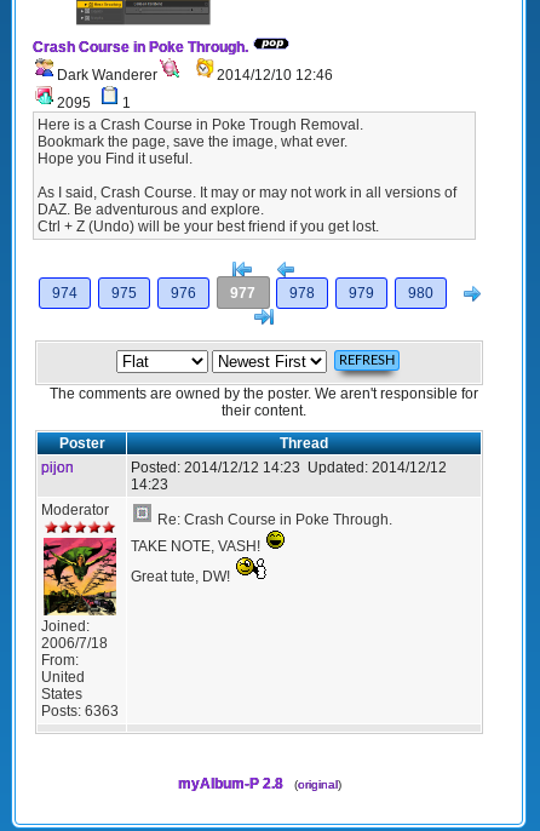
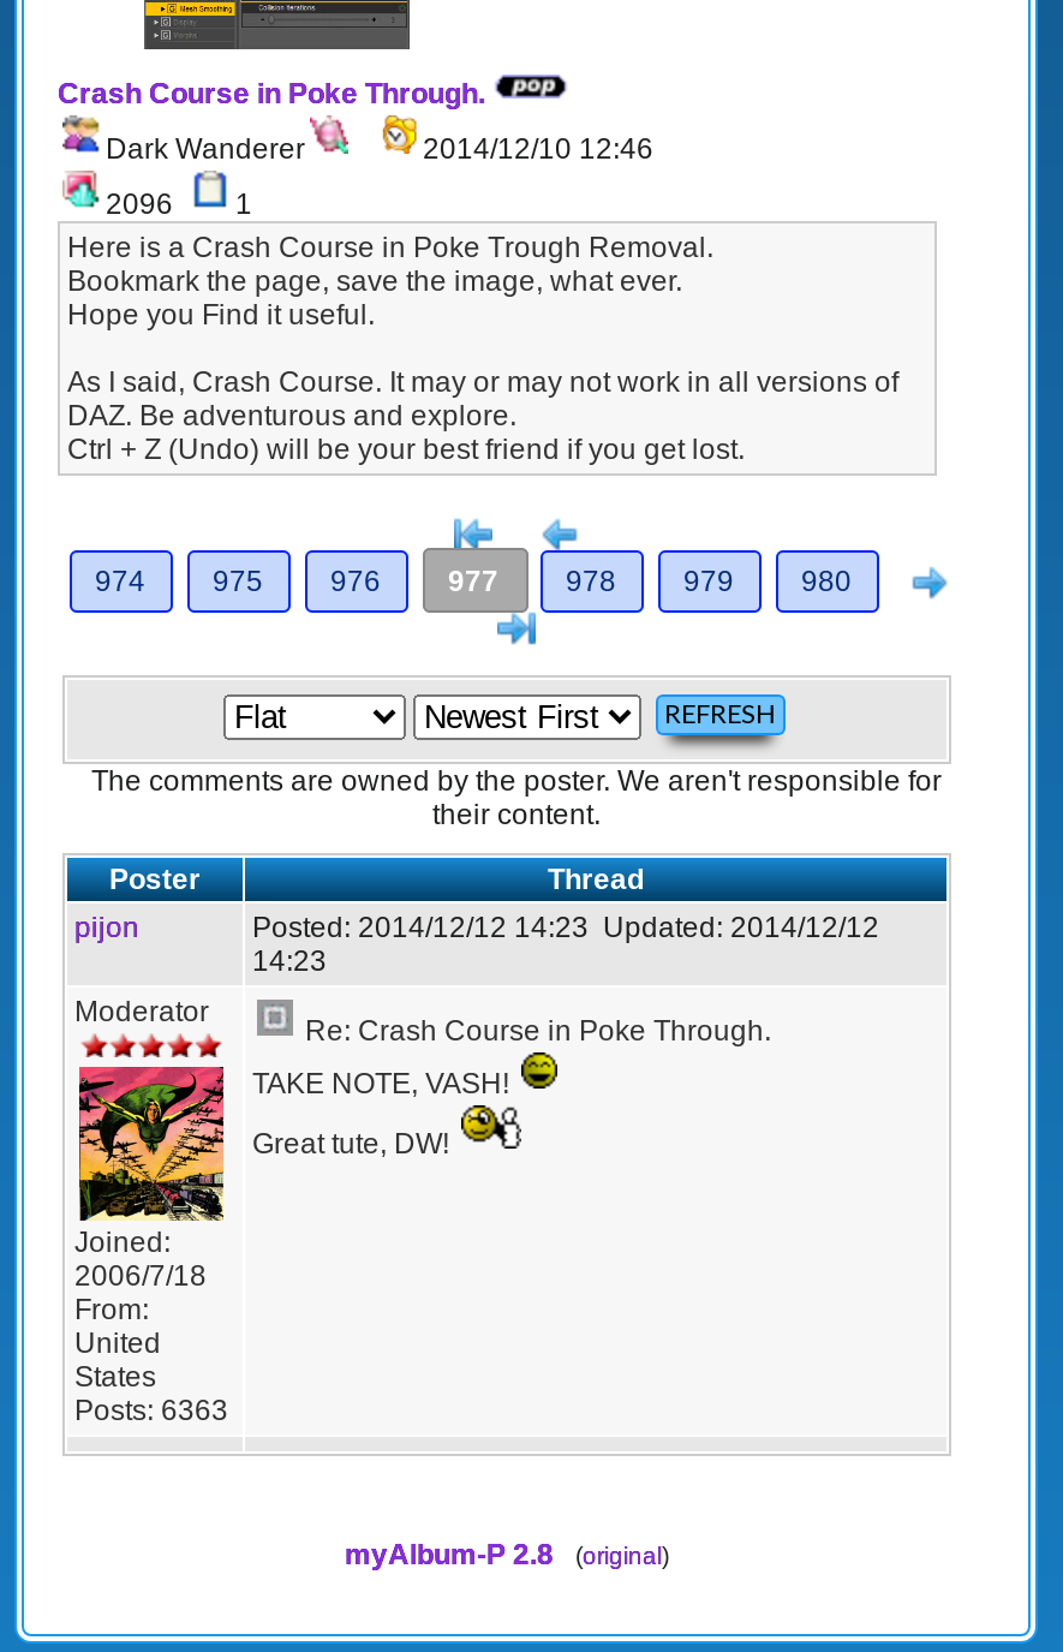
[57,94,145,111] 2095 1 -> [106,187,281,221] 2096 1

